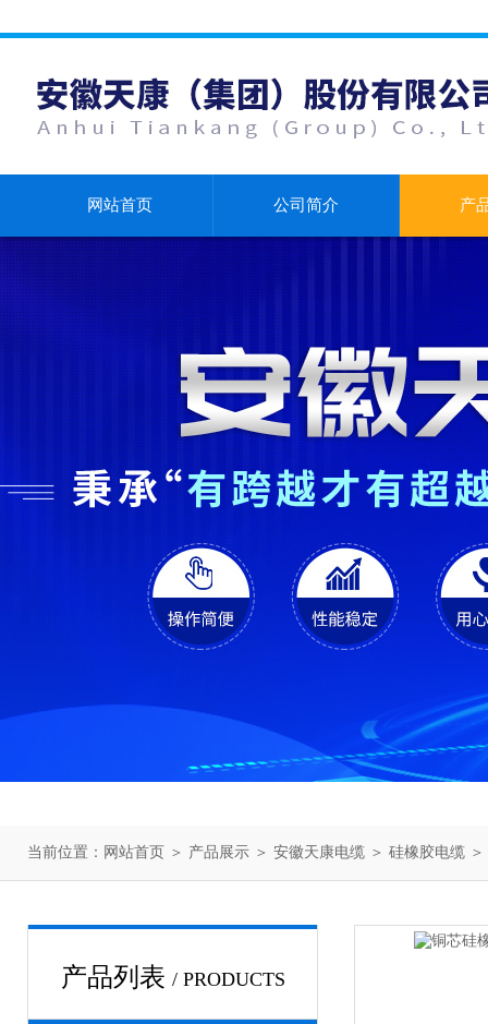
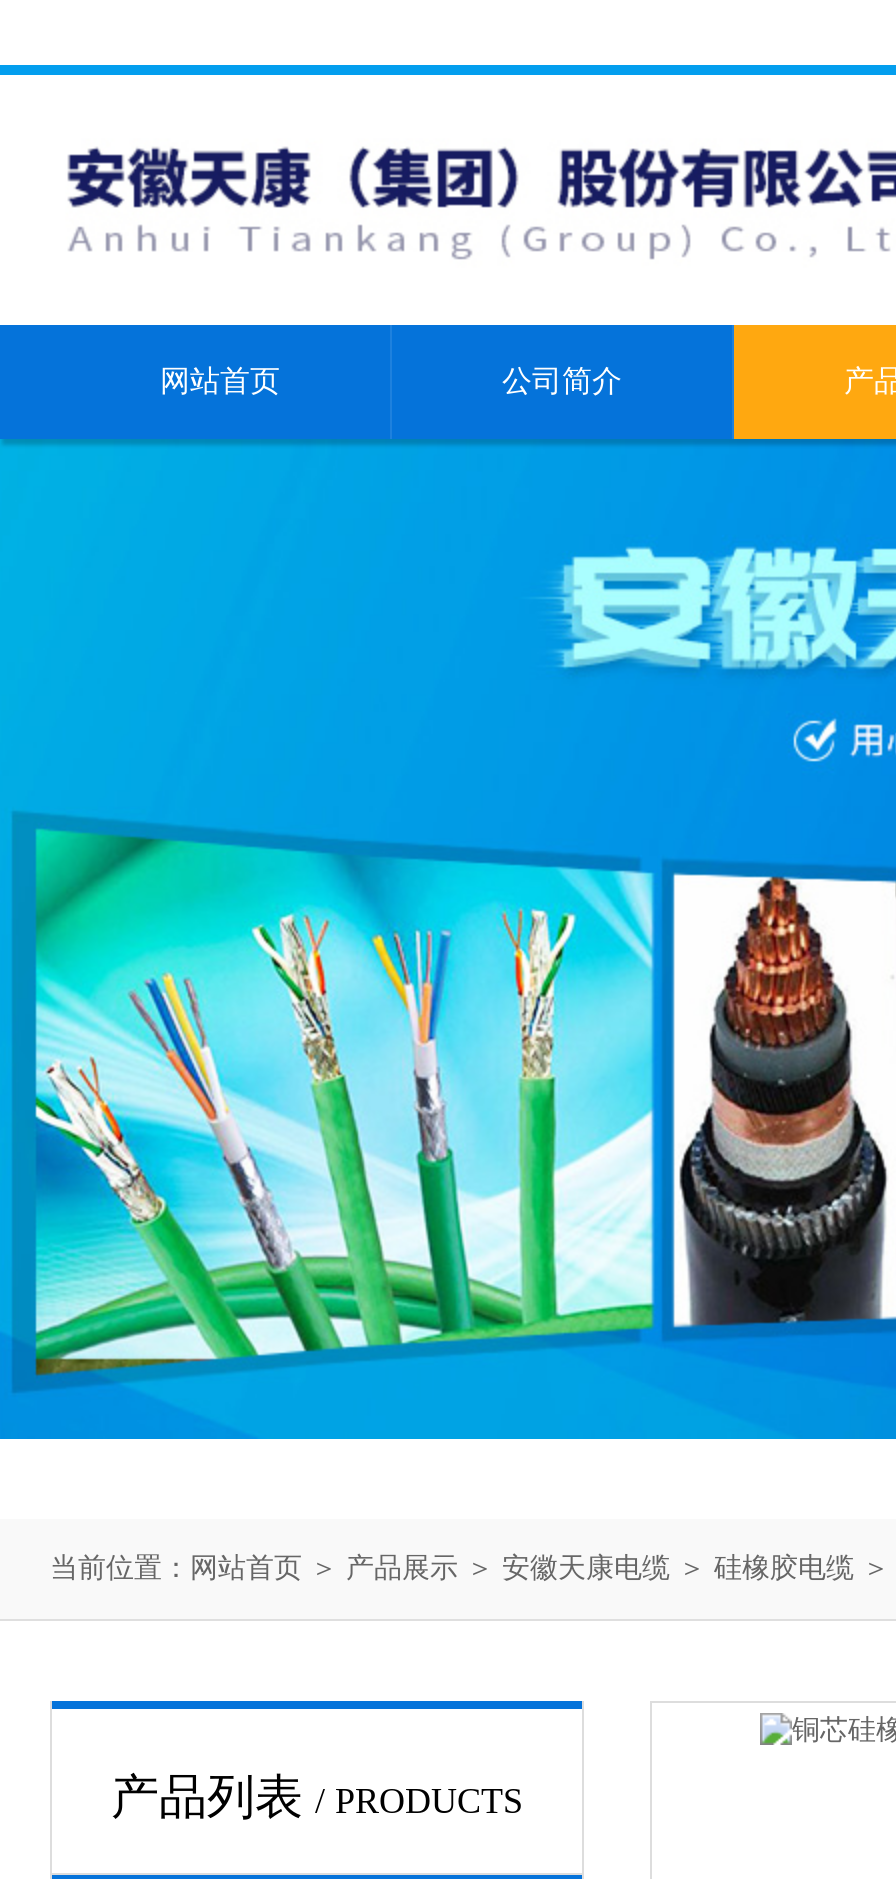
[3,236,485,783] [image] -> [6,437,890,1441] [image]

